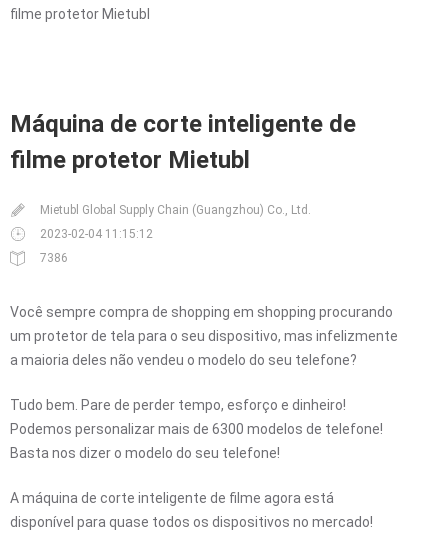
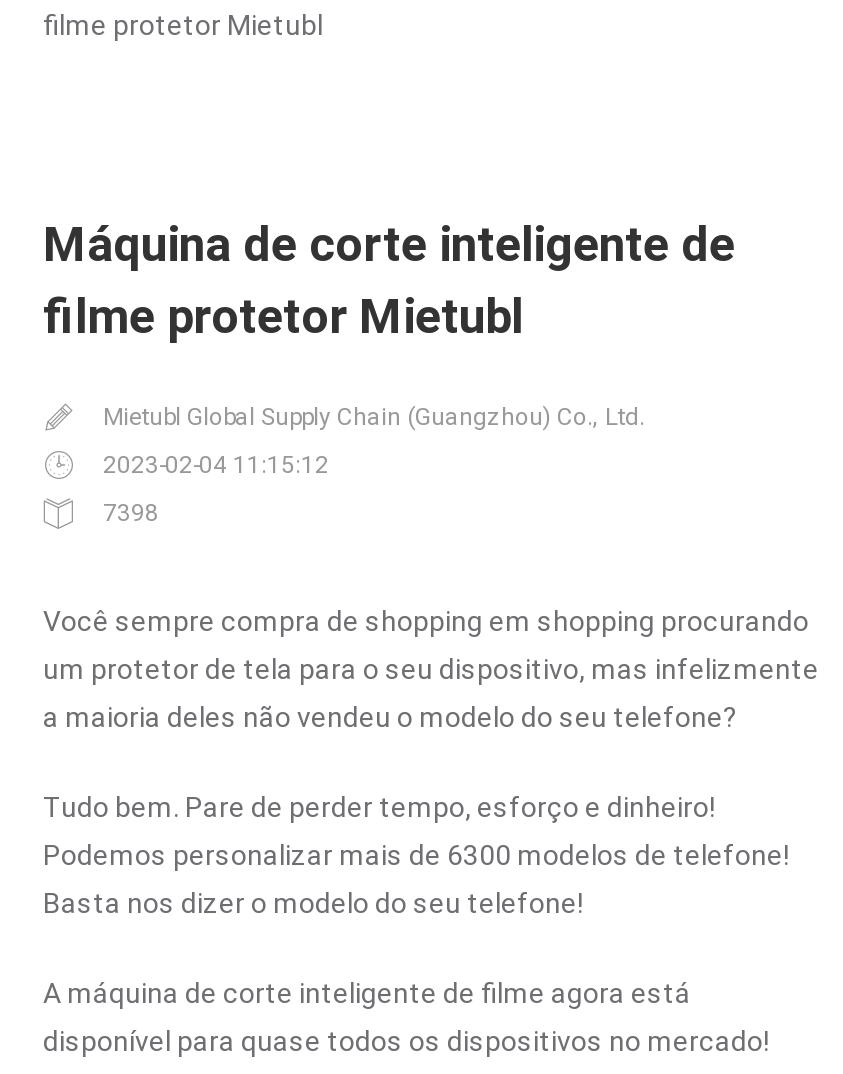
[40,251,68,265] 7386 -> [103,499,159,527] 7398

